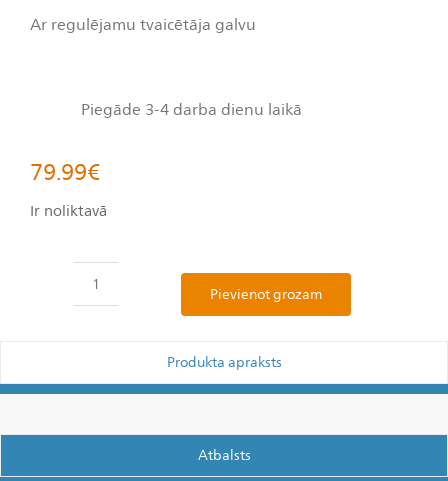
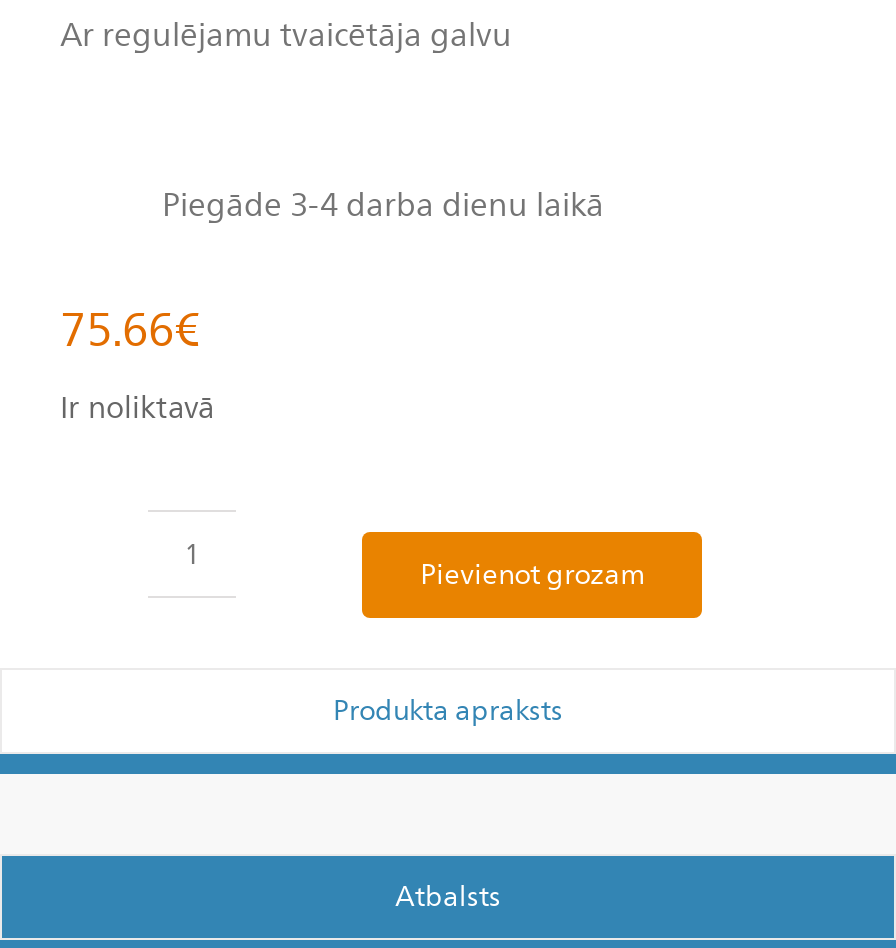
[30,153,100,191] 79.99€ -> [60,292,200,368] 75.66€

